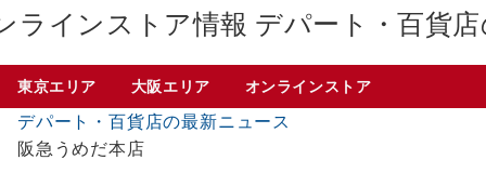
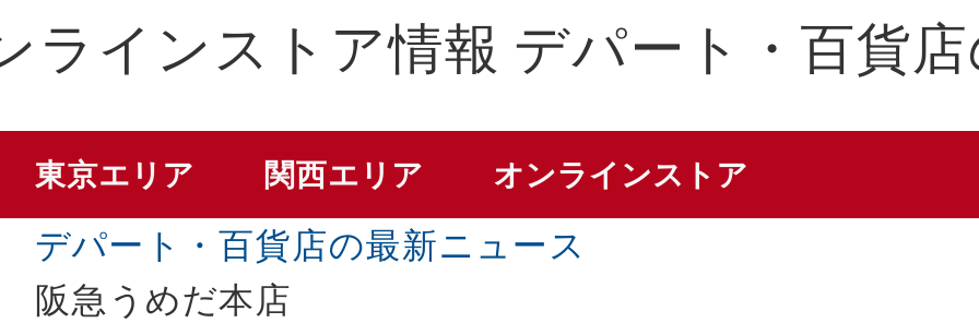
[131,77,210,95] 大阪エリア -> [264,155,423,192] 関西エリア

